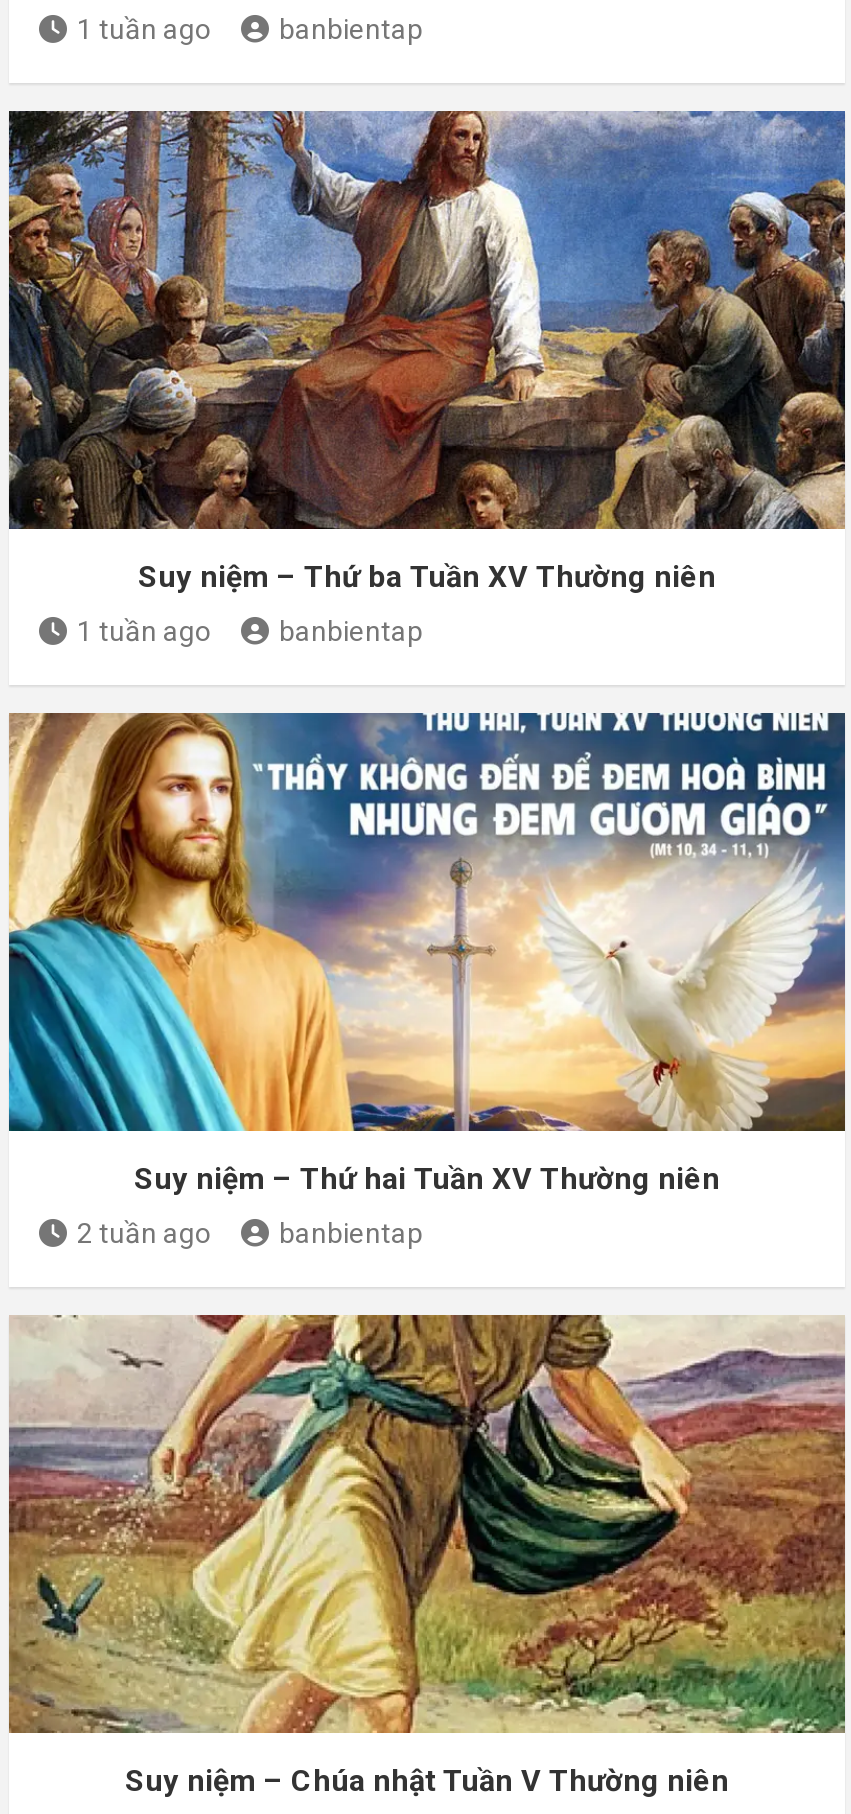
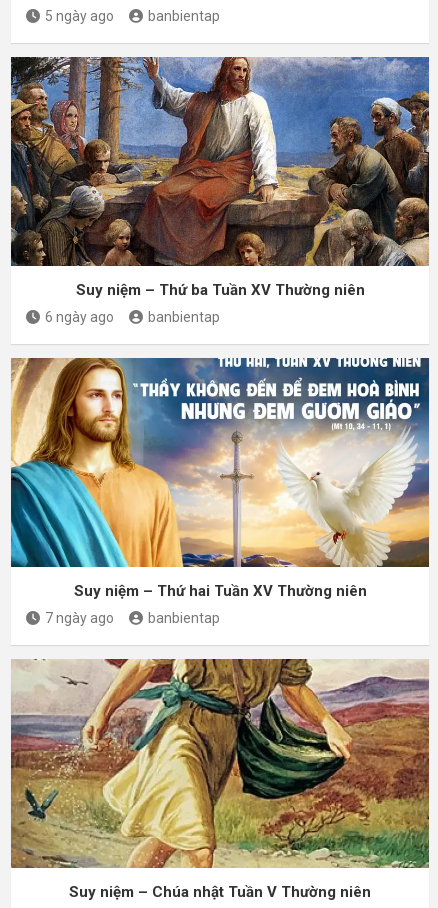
[77,13,211,45] 1 tuần ago -> [45,8,114,24] 5 ngày ago
[77,615,211,647] 1 tuần ago -> [45,309,114,325] 6 ngày ago
[77,1217,211,1249] 2 tuần ago -> [45,610,114,626] 7 ngày ago

